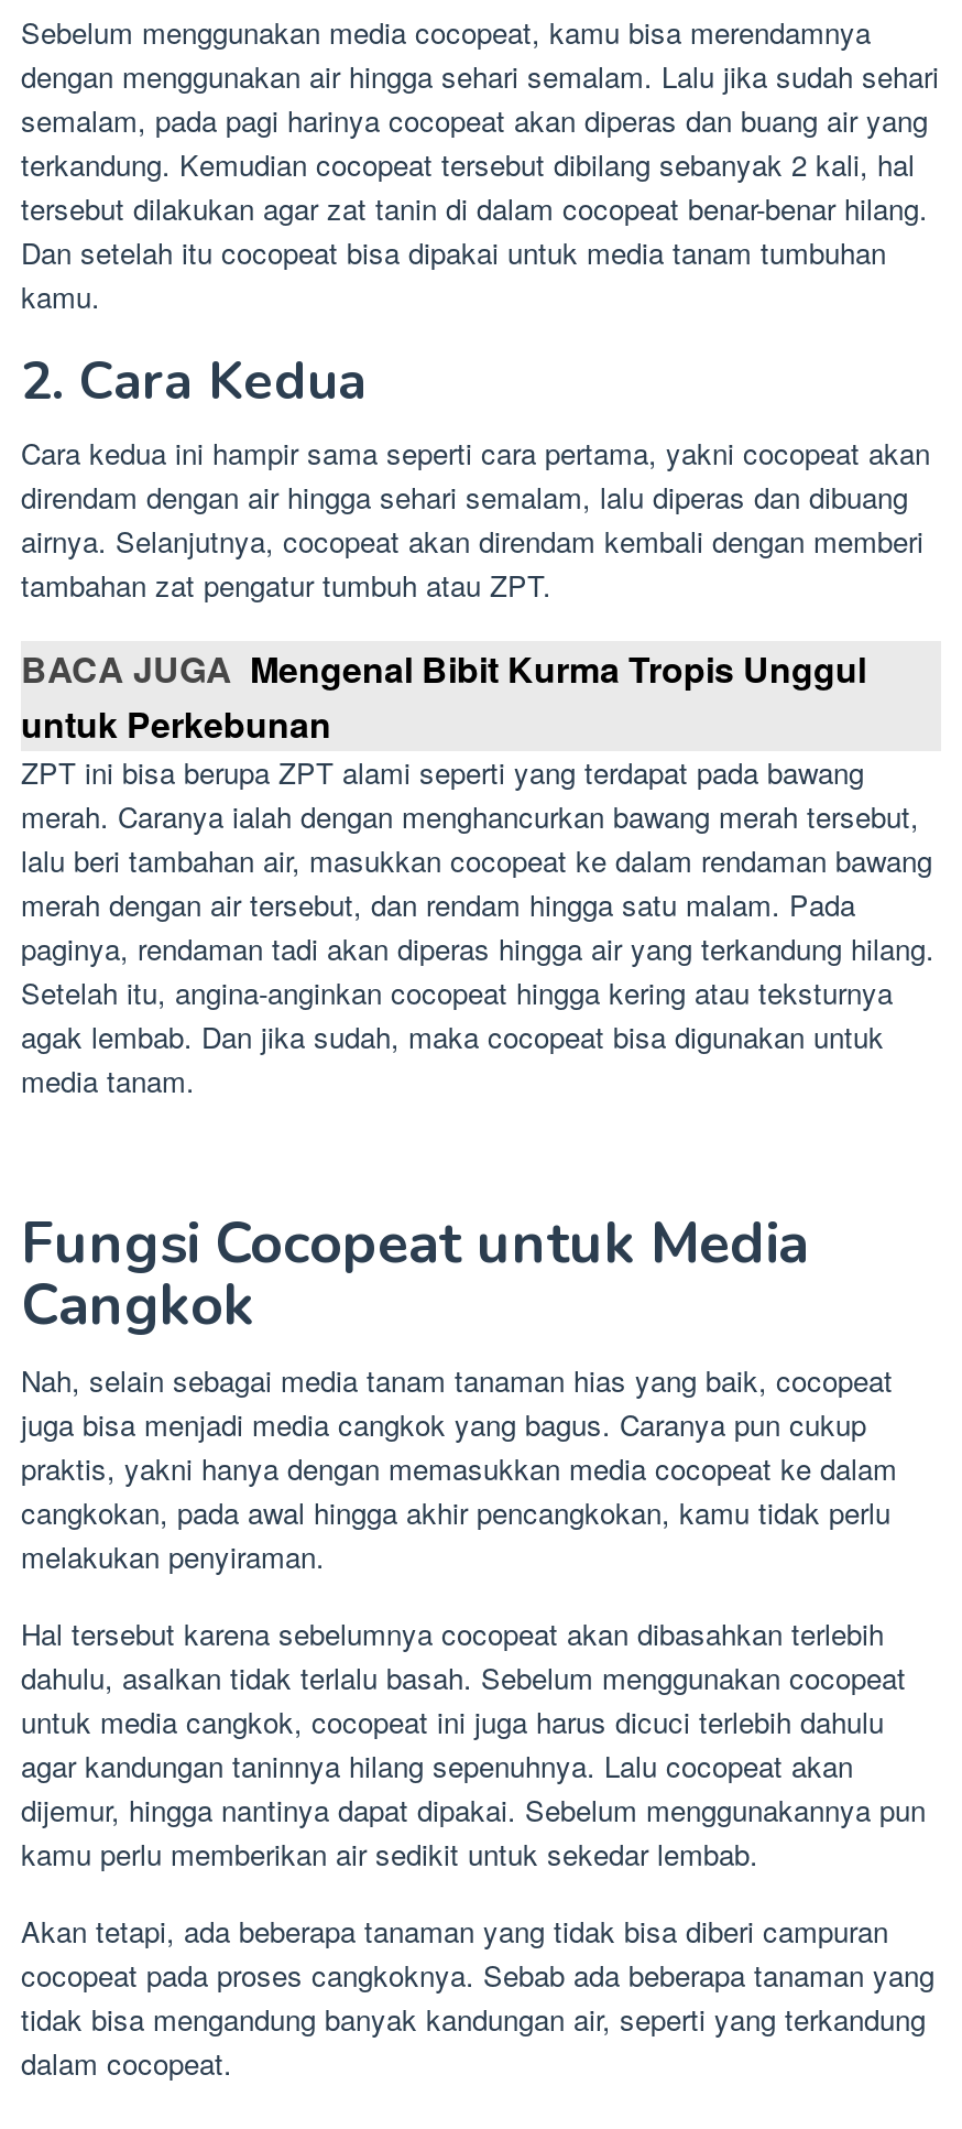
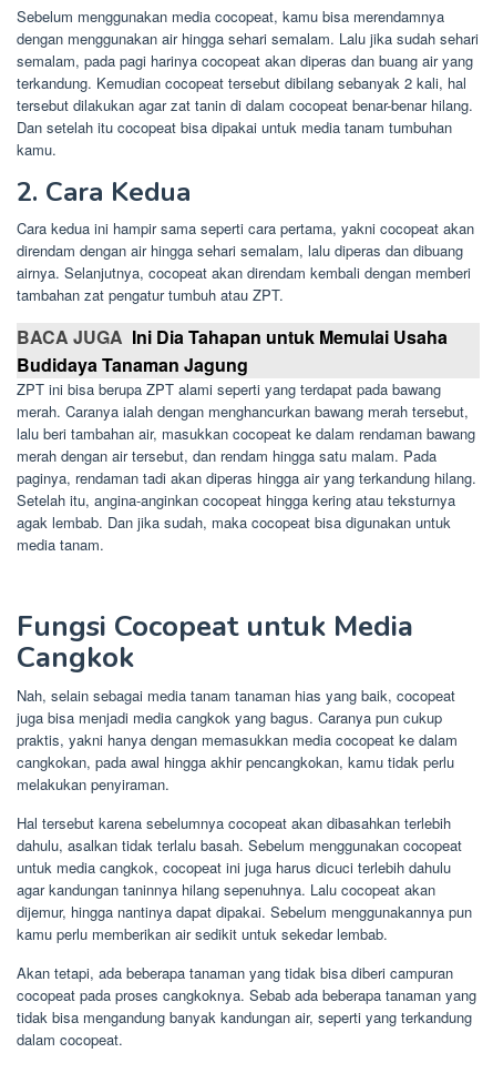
[21,643,866,749] BACA JUGA Mengenal Bibit Kurma Tropis Unggul | untuk Perkebunan -> [17,324,448,377] BACA JUGA Ini Dia Tahapan untuk Memulai Usaha | Budidaya Tanaman Jagung

